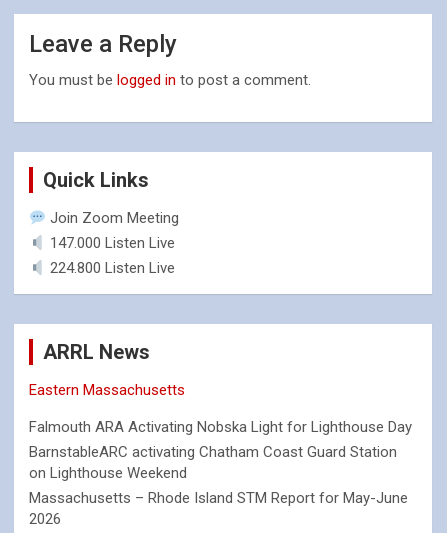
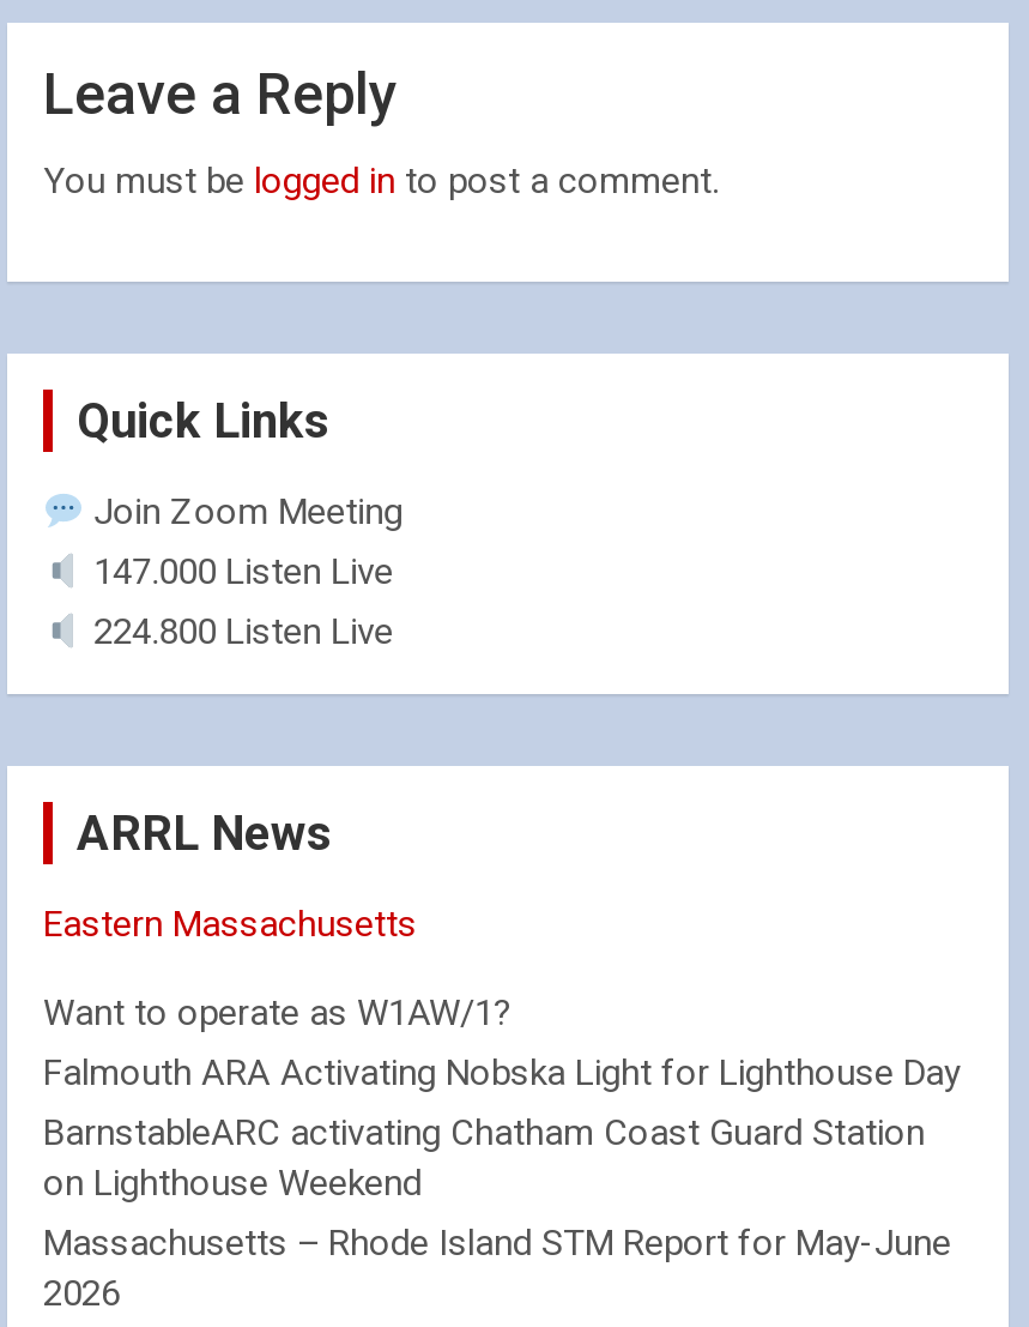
none -> [43,991,513,1035] Want to operate as W1AW/1?

